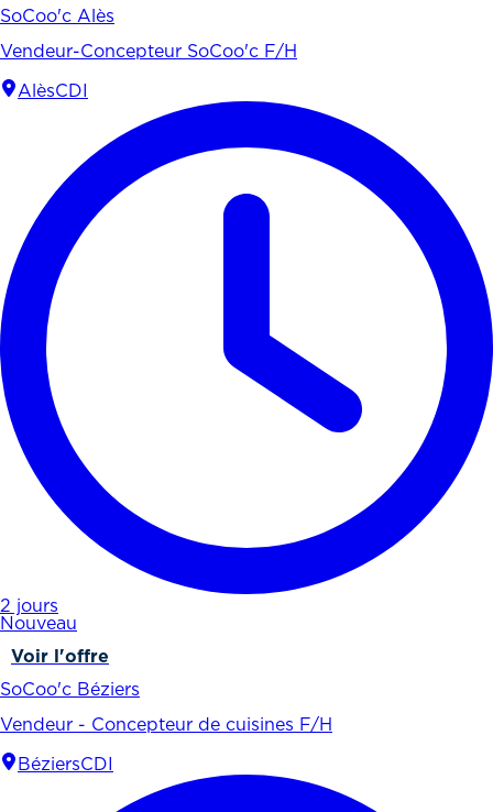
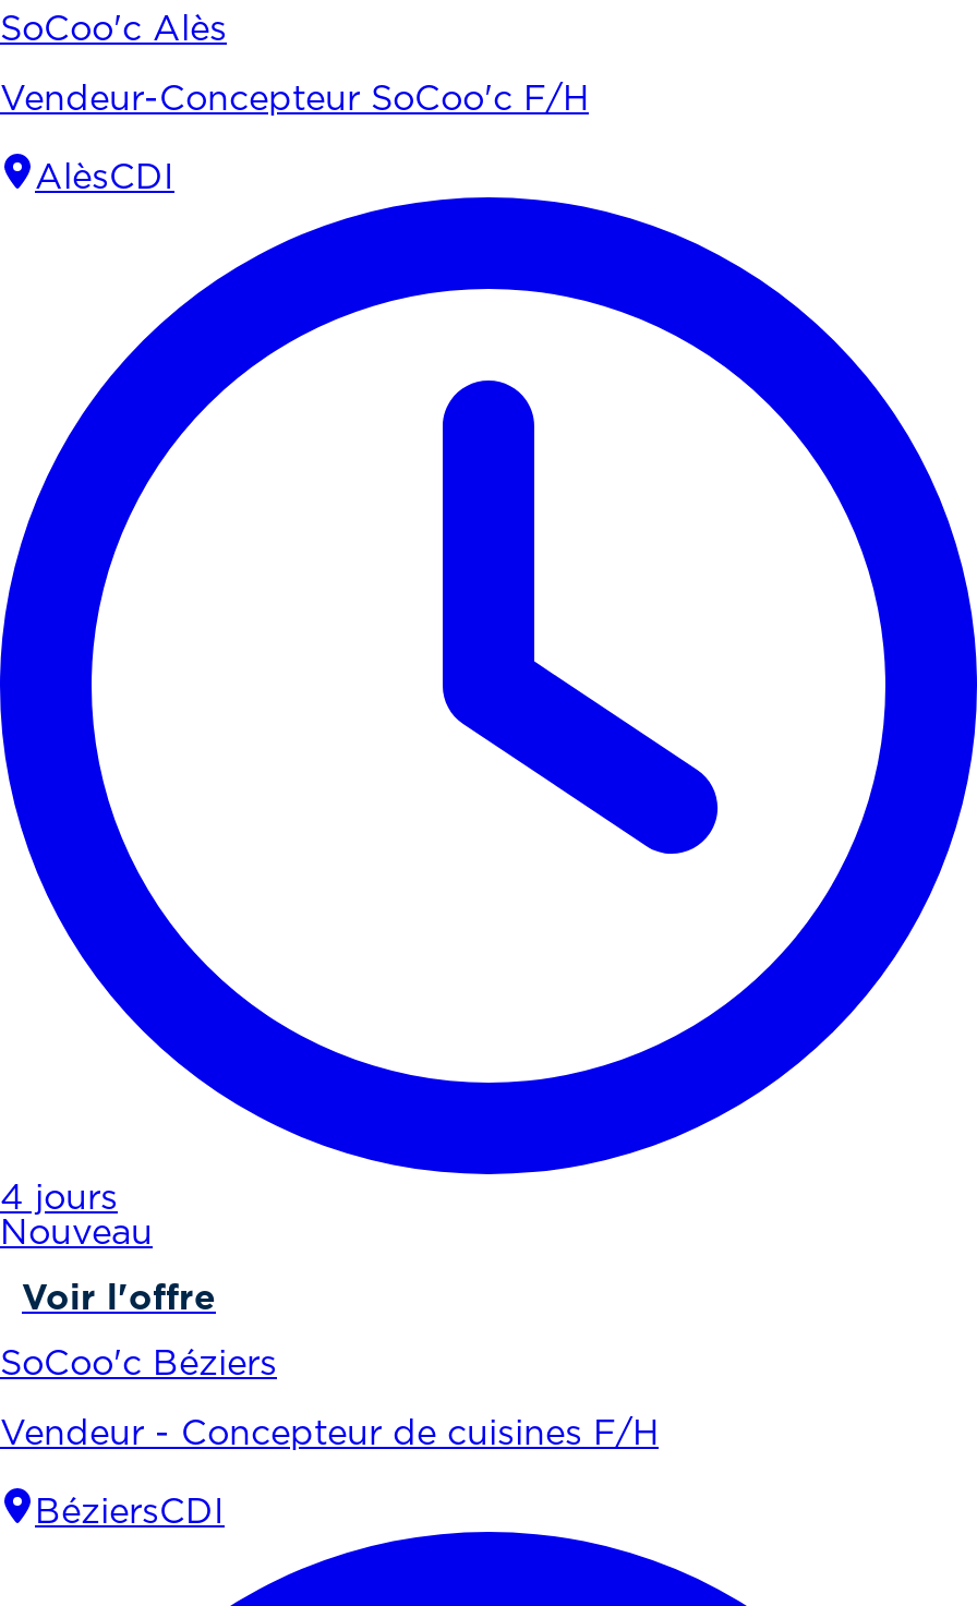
[0,599,58,616] 2 jours -> [0,1184,118,1217] 4 jours

